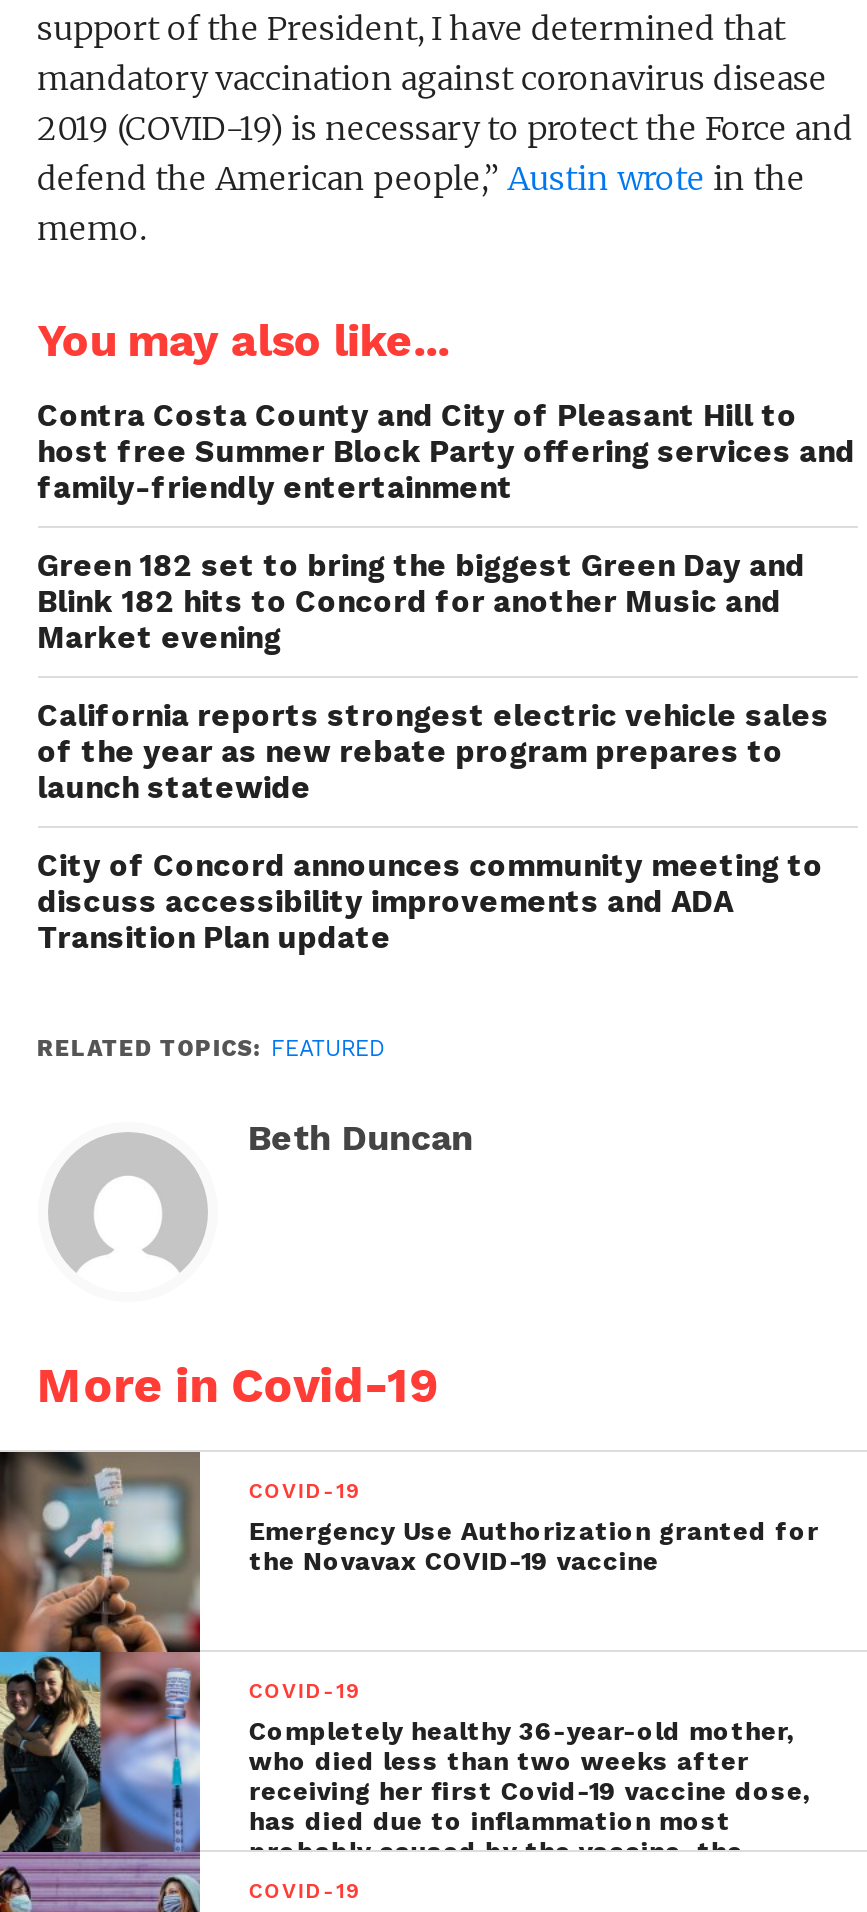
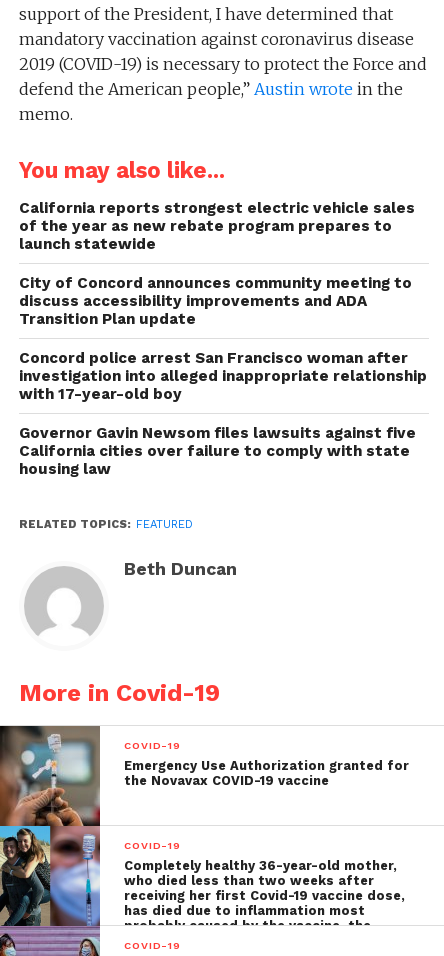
[37,398,855,656] Contra Costa County and City of Pleasant Hill to | host free Summer Block Party offering services and | family-friendly entertainment | Green 182 set to bring the biggest Green Day and | Blink 182 hits to Concord for another Music and | Market evening -> none
moved [37,698,829,956] -> [19,199,415,328]: California reports strongest electric vehicle sales | of the year as new rebate program prepares to | launch statewide | City of Concord announces community meeting to | discuss accessibility improvements and ADA | Transition Plan update
none -> [19,349,427,478] Concord police arrest San Francisco woman after | investigation into alleged inappropriate relationship | with 17-year-old boy | Governor Gavin Newsom files lawsuits against five | California cities over failure to comply with state | housing law

